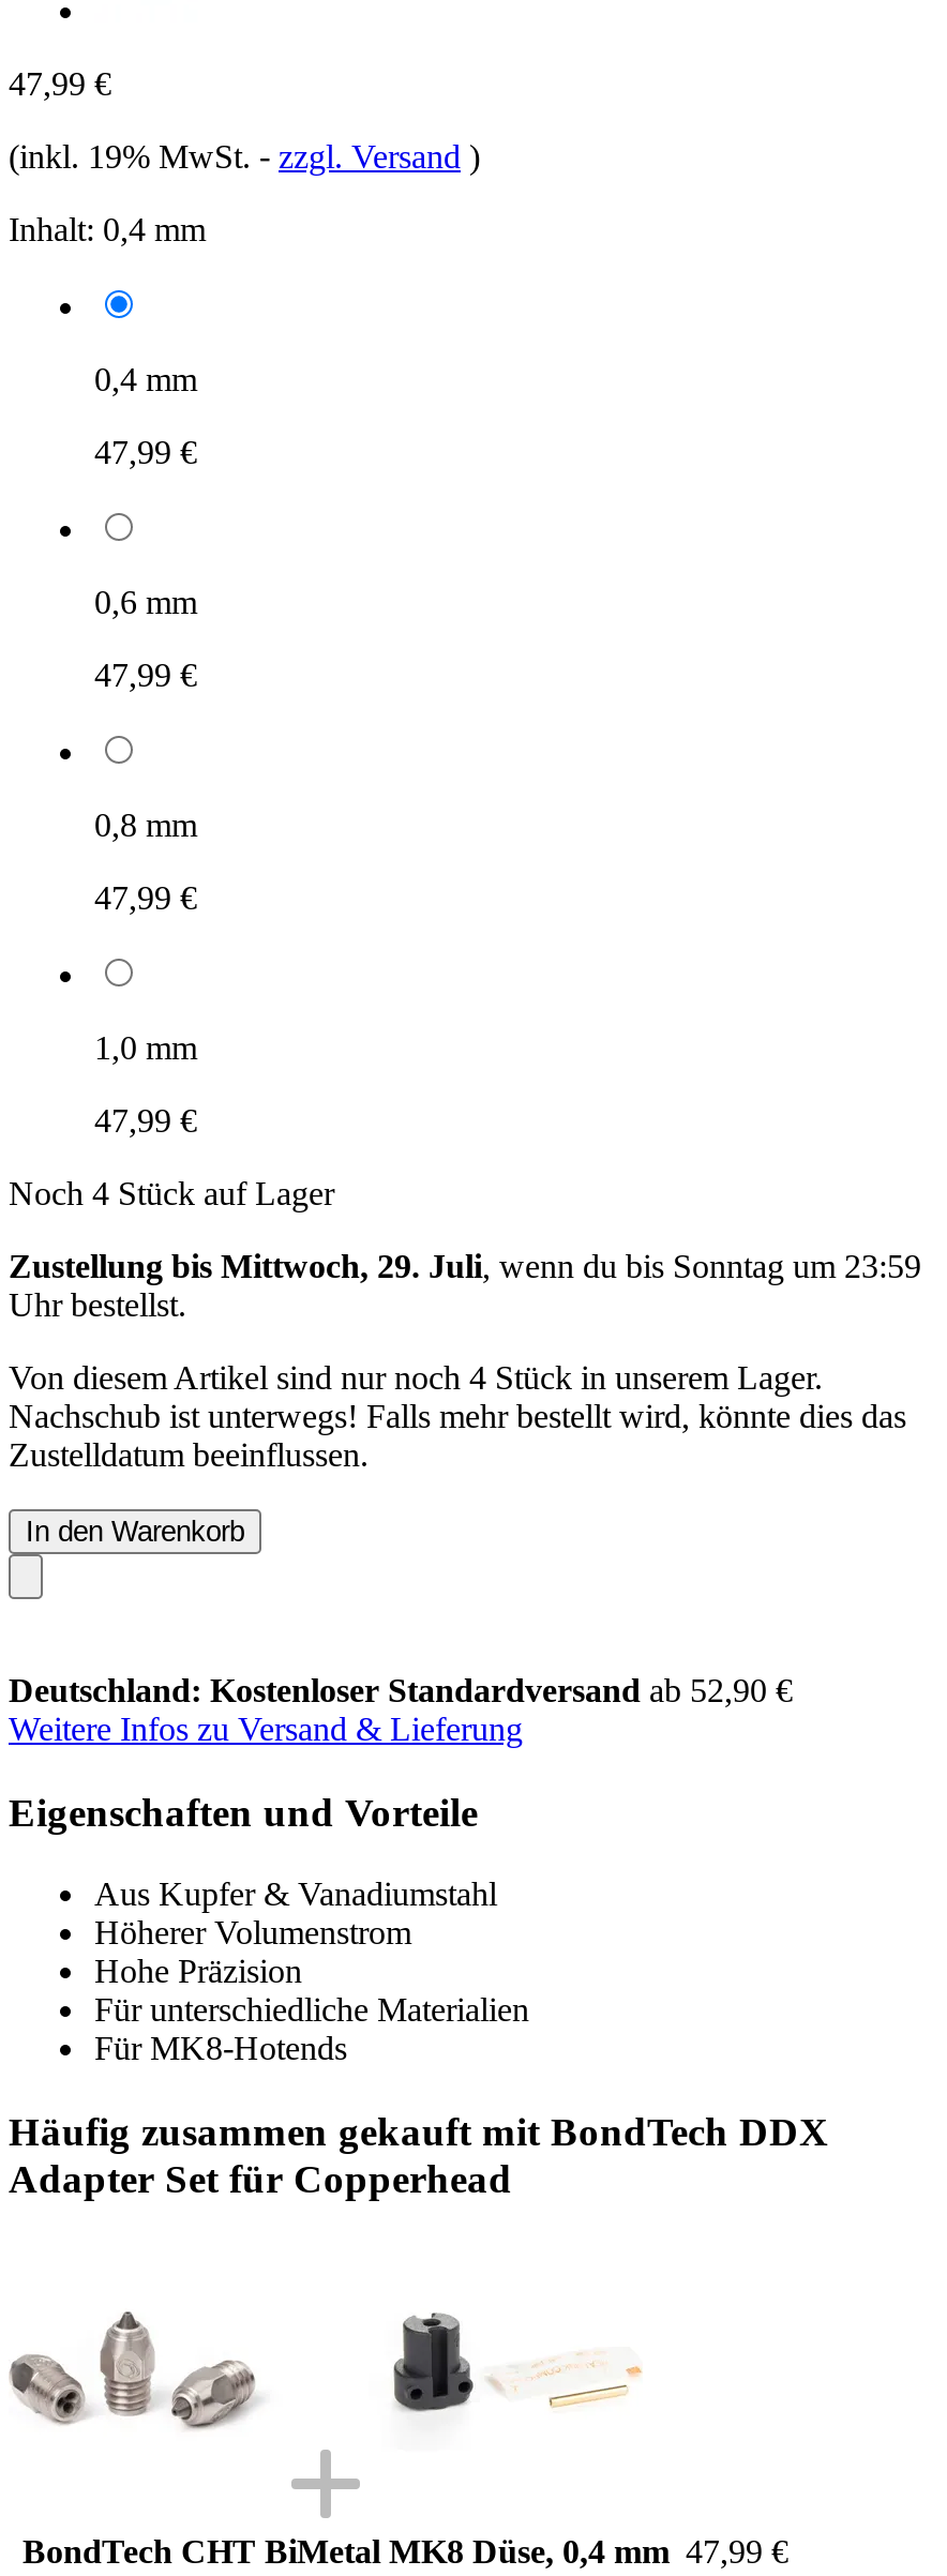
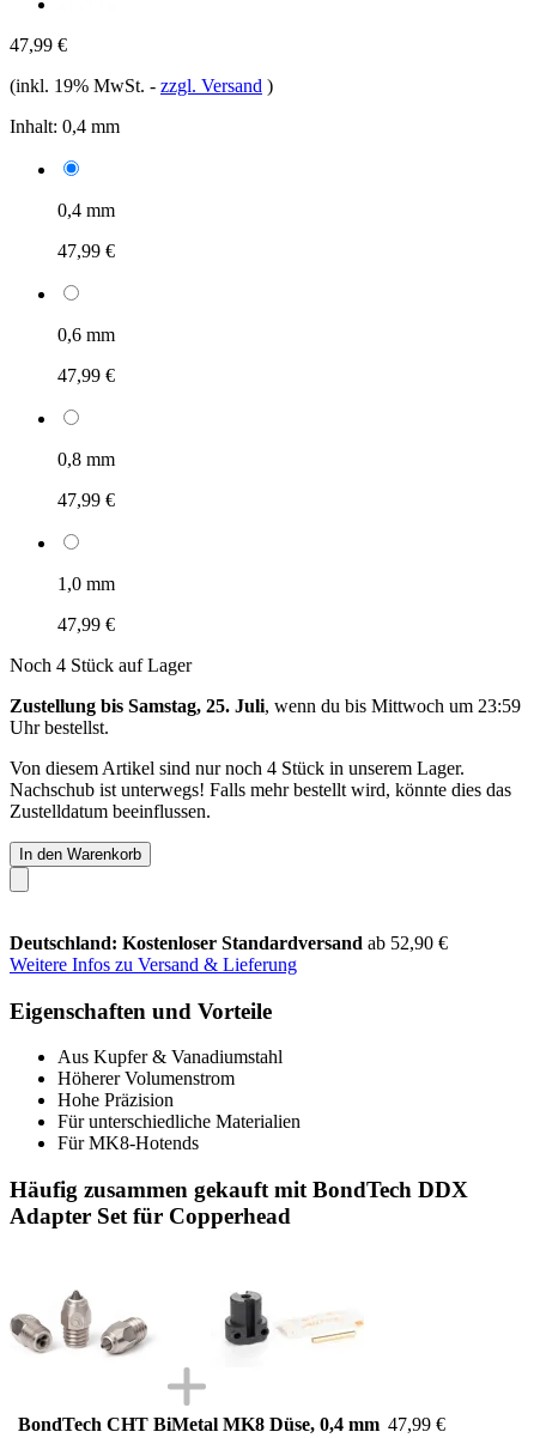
[9,1247,921,1284] Zustellung bis Mittwoch, 29. Juli, wenn du bis Sonntag um 23:59 -> [10,695,521,716] Zustellung bis Samstag, 25. Juli, wenn du bis Mittwoch um 23:59

